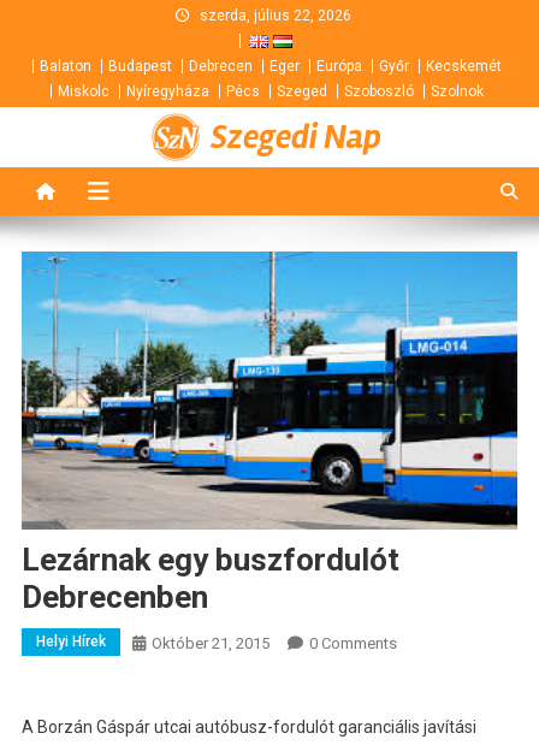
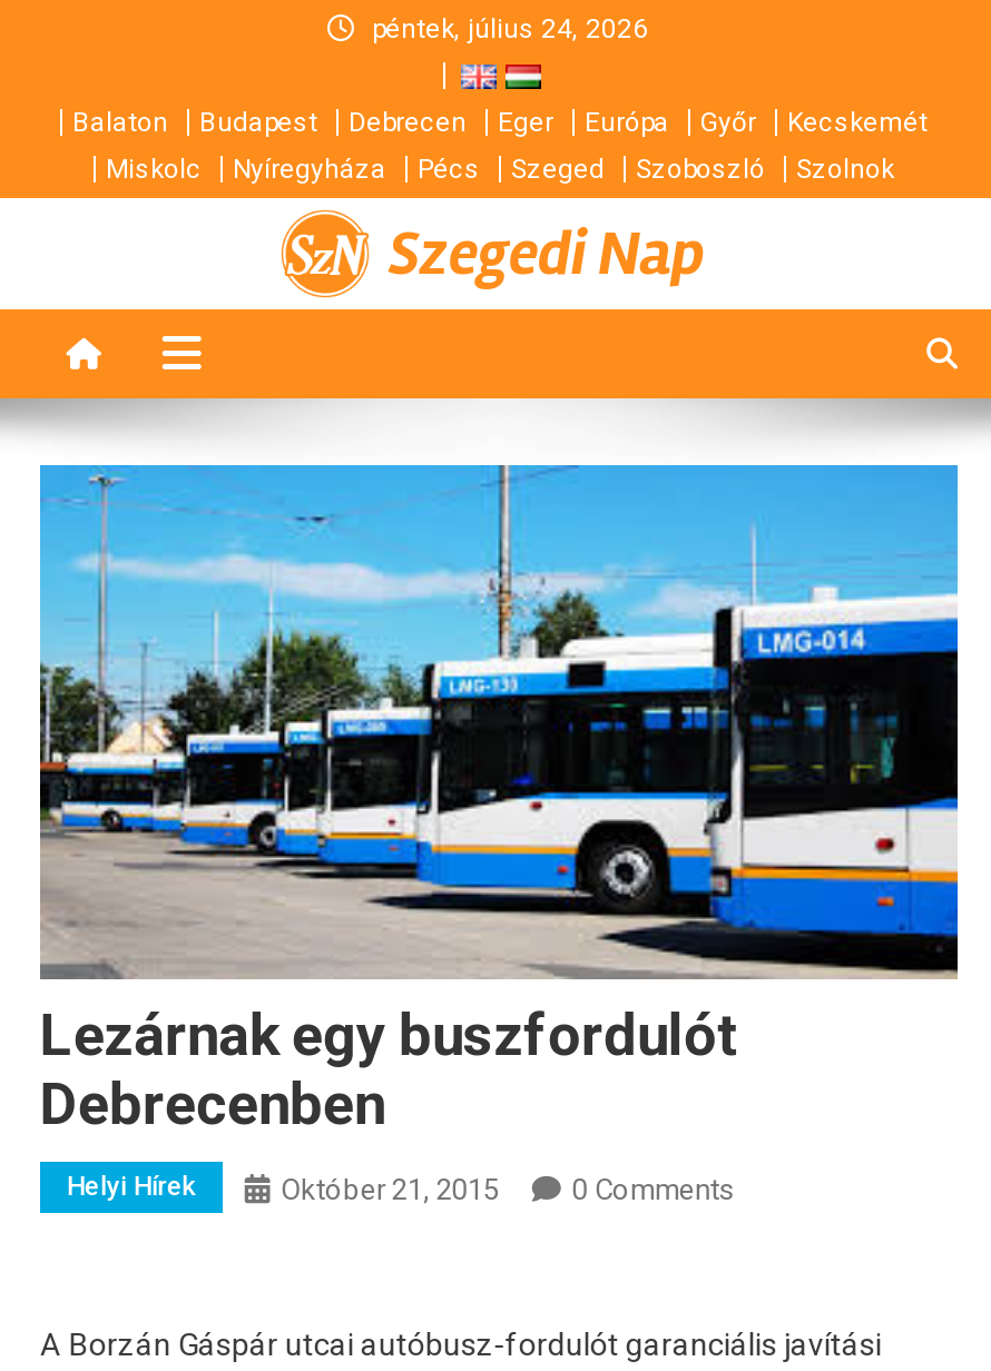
[200,7,351,24] szerda, július 22, 2026 -> [372,13,648,45] péntek, július 24, 2026

